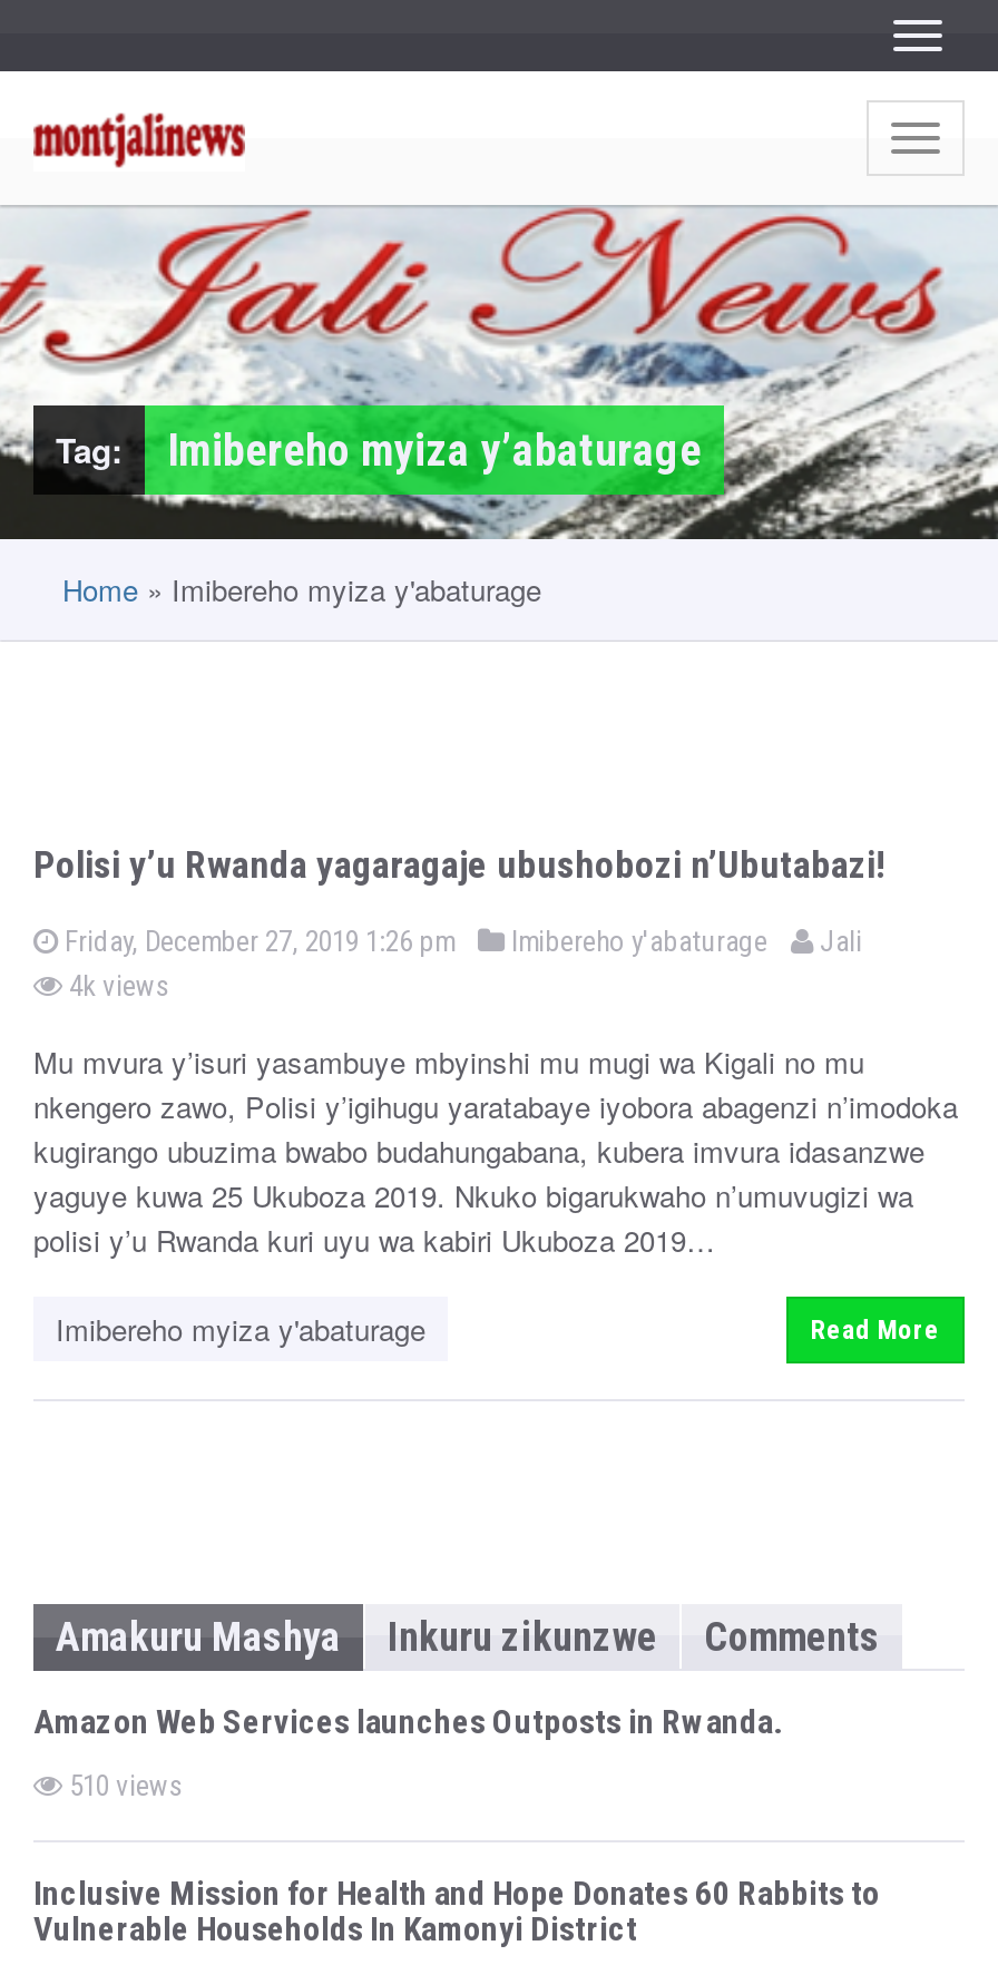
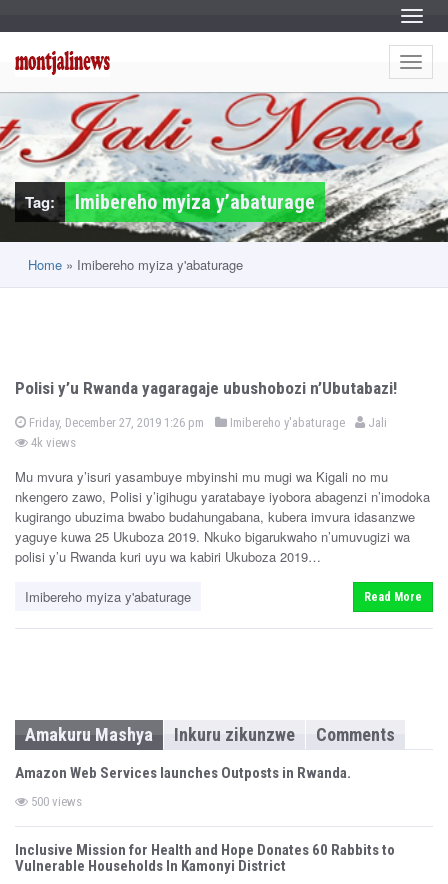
[62,1769,183,1802] 510 views -> [28,794,82,809] 500 views

